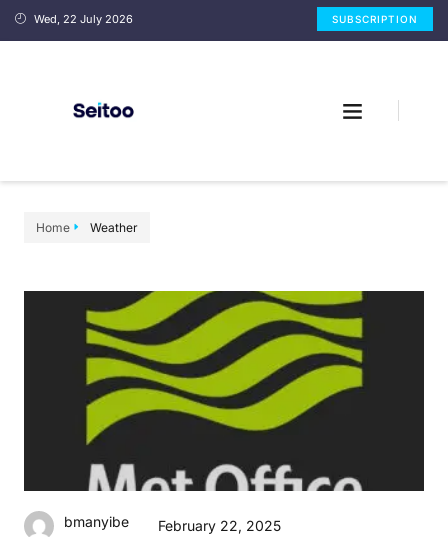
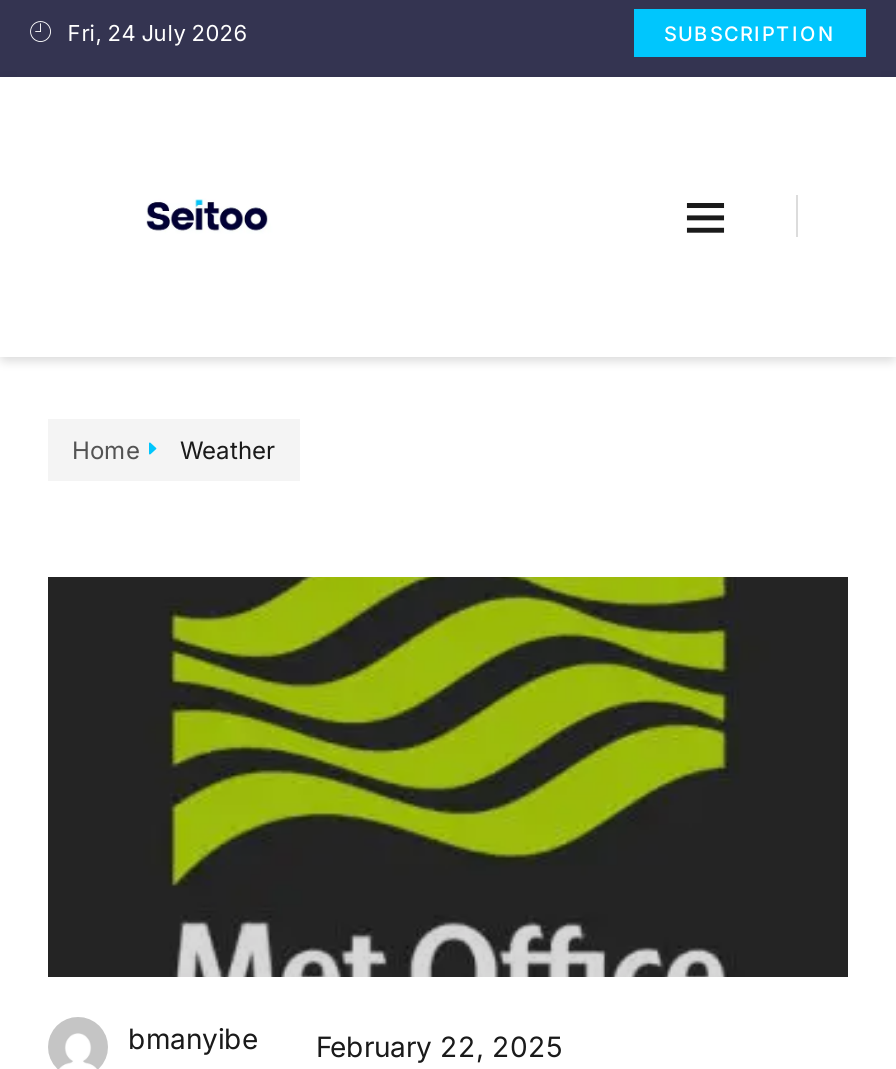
[34,11,133,25] Wed, 22 July 2026 -> [68,18,248,46] Fri, 24 July 2026

